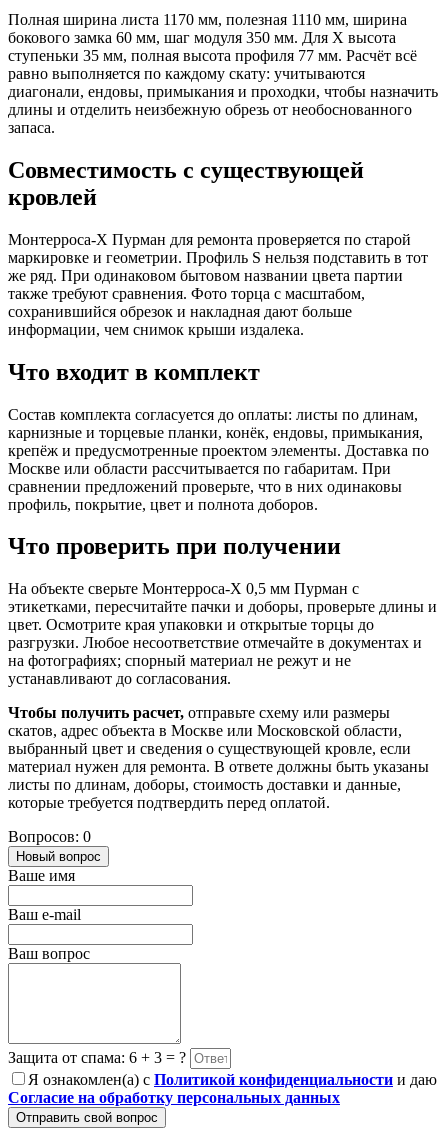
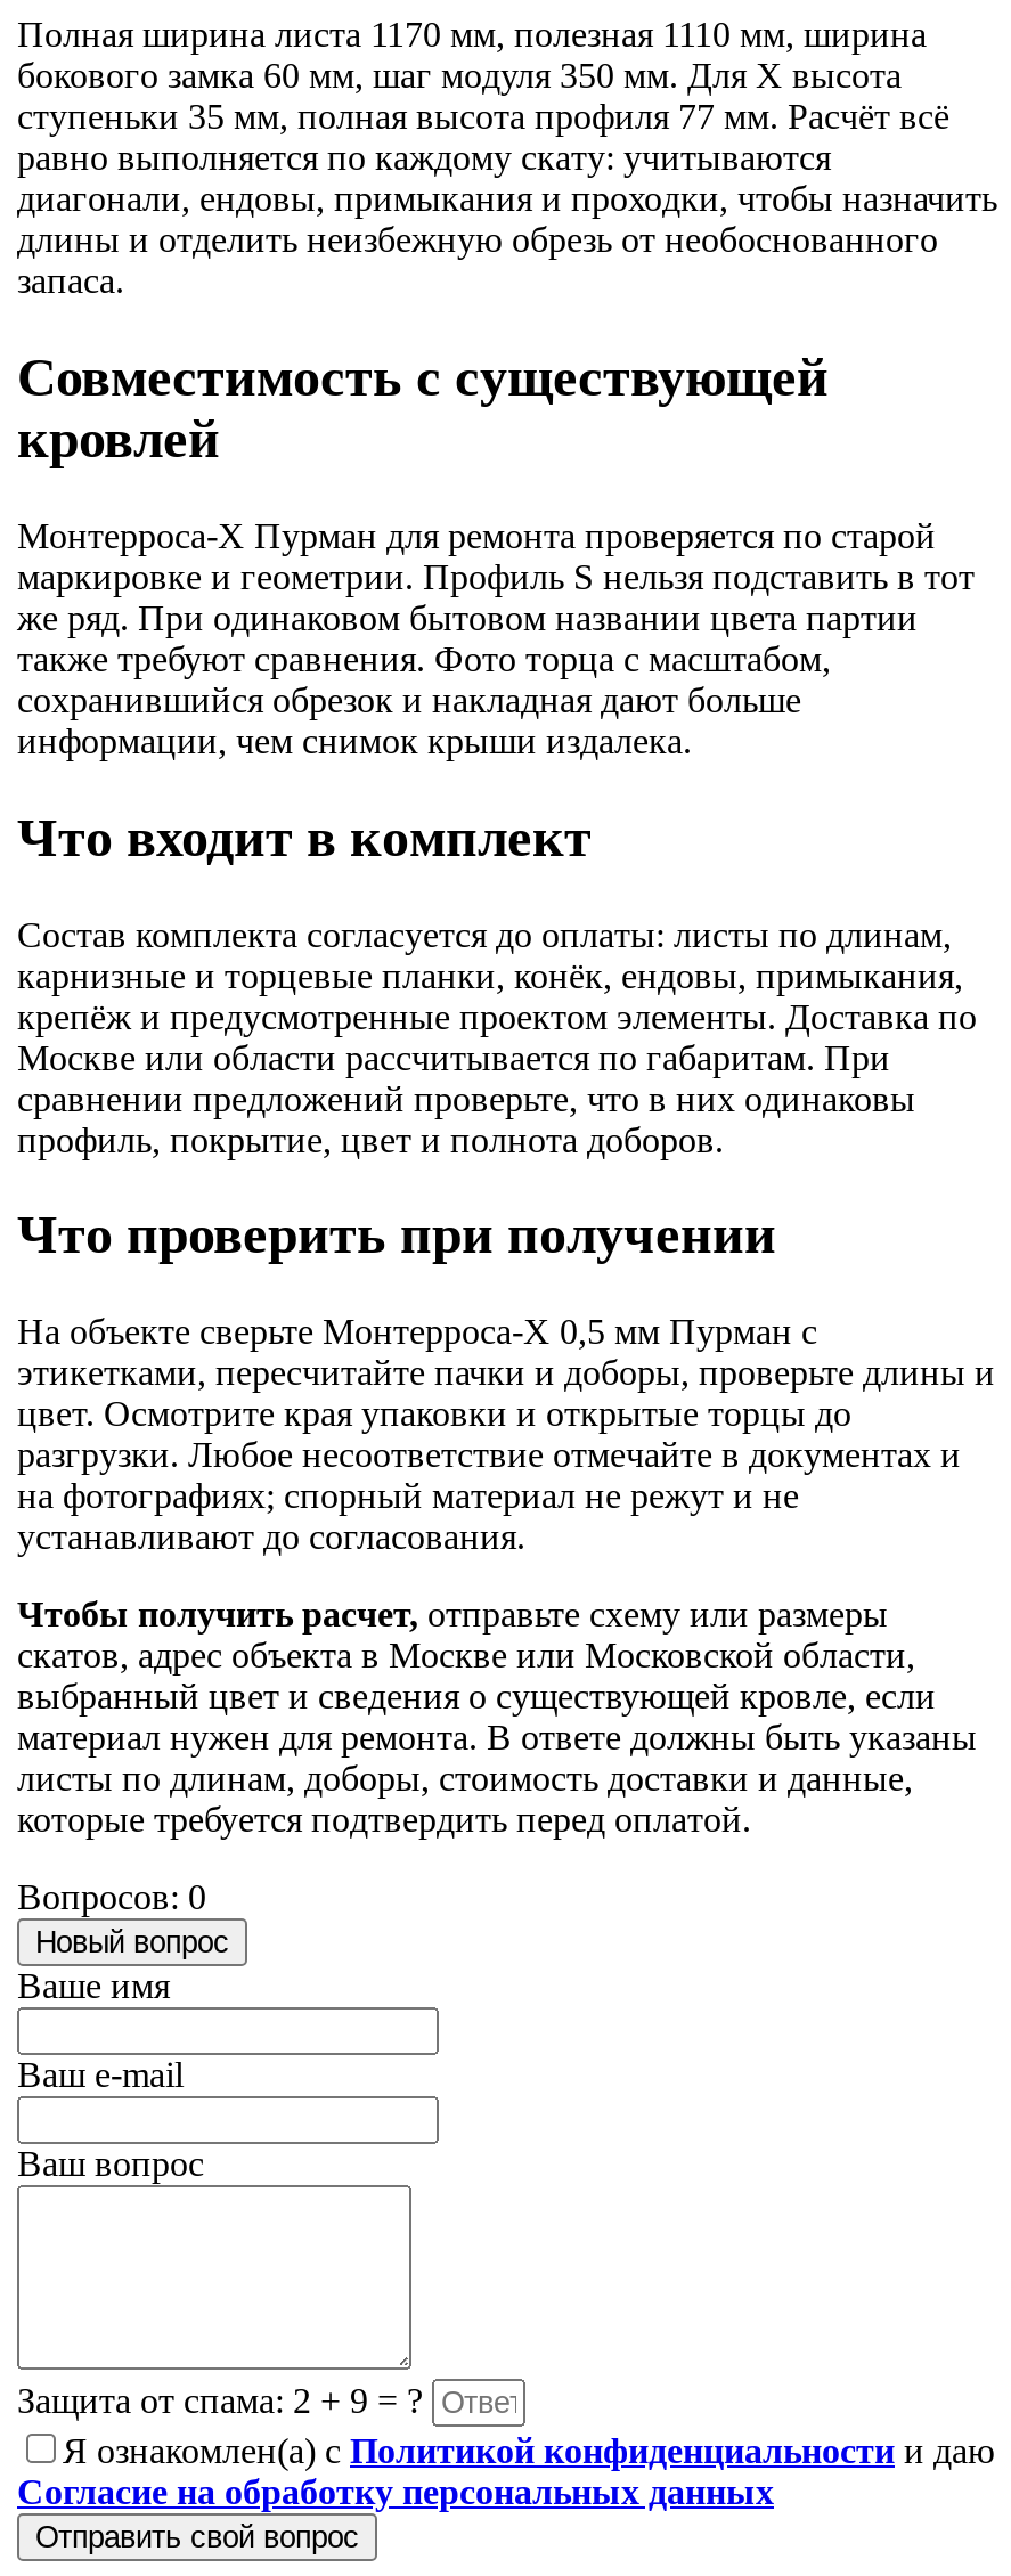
[8,1049,186,1066] Защита от спама: 6 + 3 = ? -> [17,2382,423,2421] Защита от спама: 2 + 9 = ?

